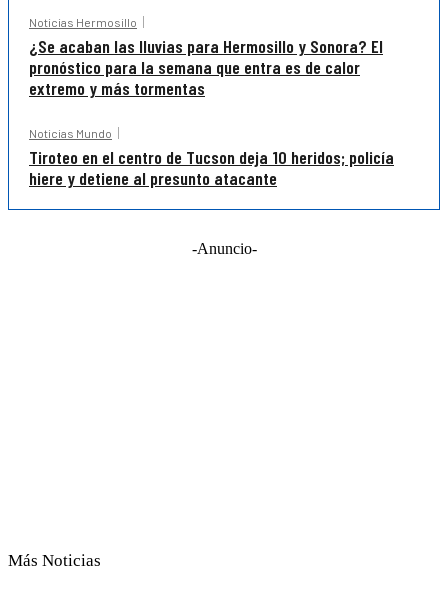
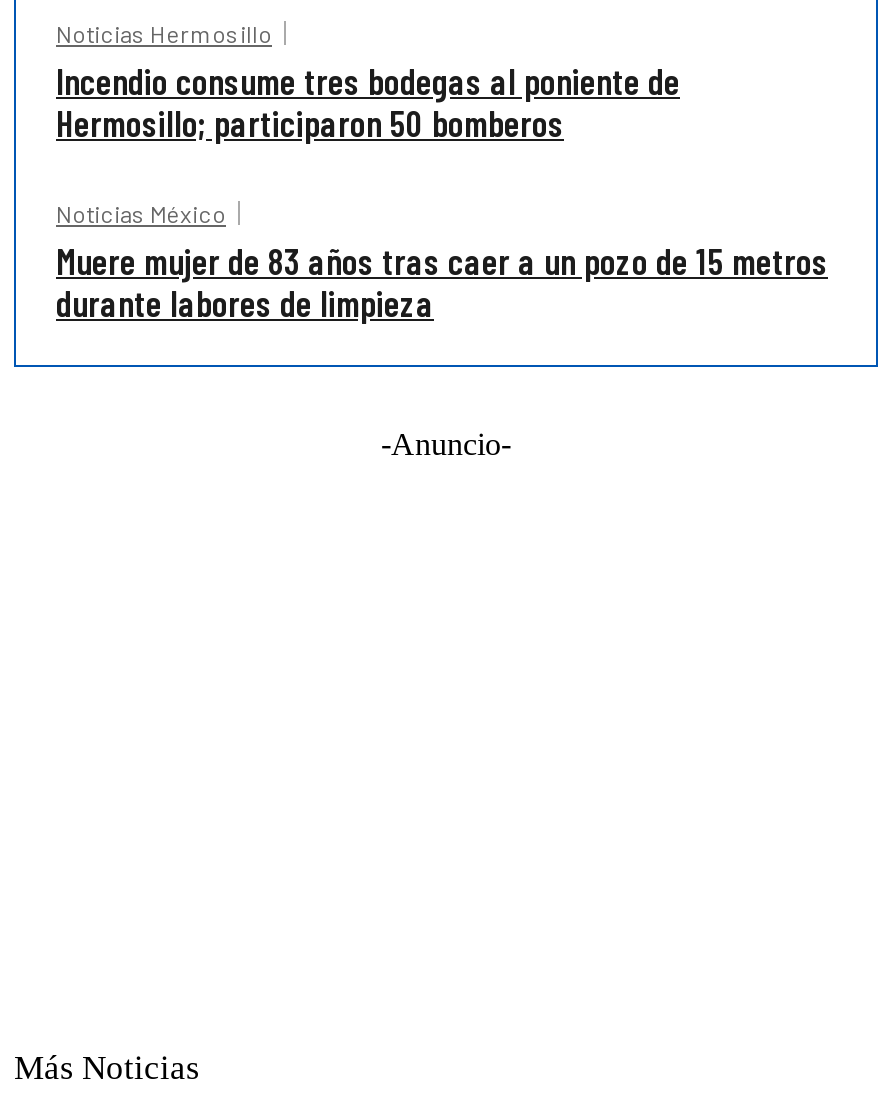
[29,35,383,99] ¿Se acaban las lluvias para Hermosillo y Sonora? El | pronóstico para la semana que entra es de calor | extremo y más tormentas -> [56,59,680,145] Incendio consume tres bodegas al poniente de | Hermosillo; participaron 50 bomberos
[29,126,394,189] Noticias Mundo | Tiroteo en el centro de Tucson deja 10 heridos; policía | hiere y detiene al presunto atacante -> [56,199,828,325] Noticias México | Muere mujer de 83 años tras caer a un pozo de 15 metros | durante labores de limpieza

